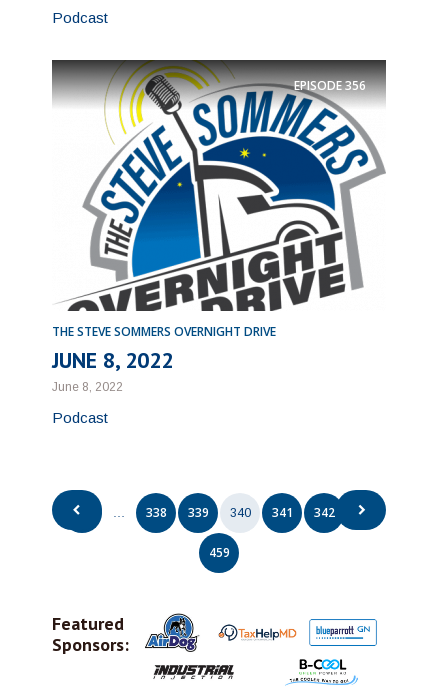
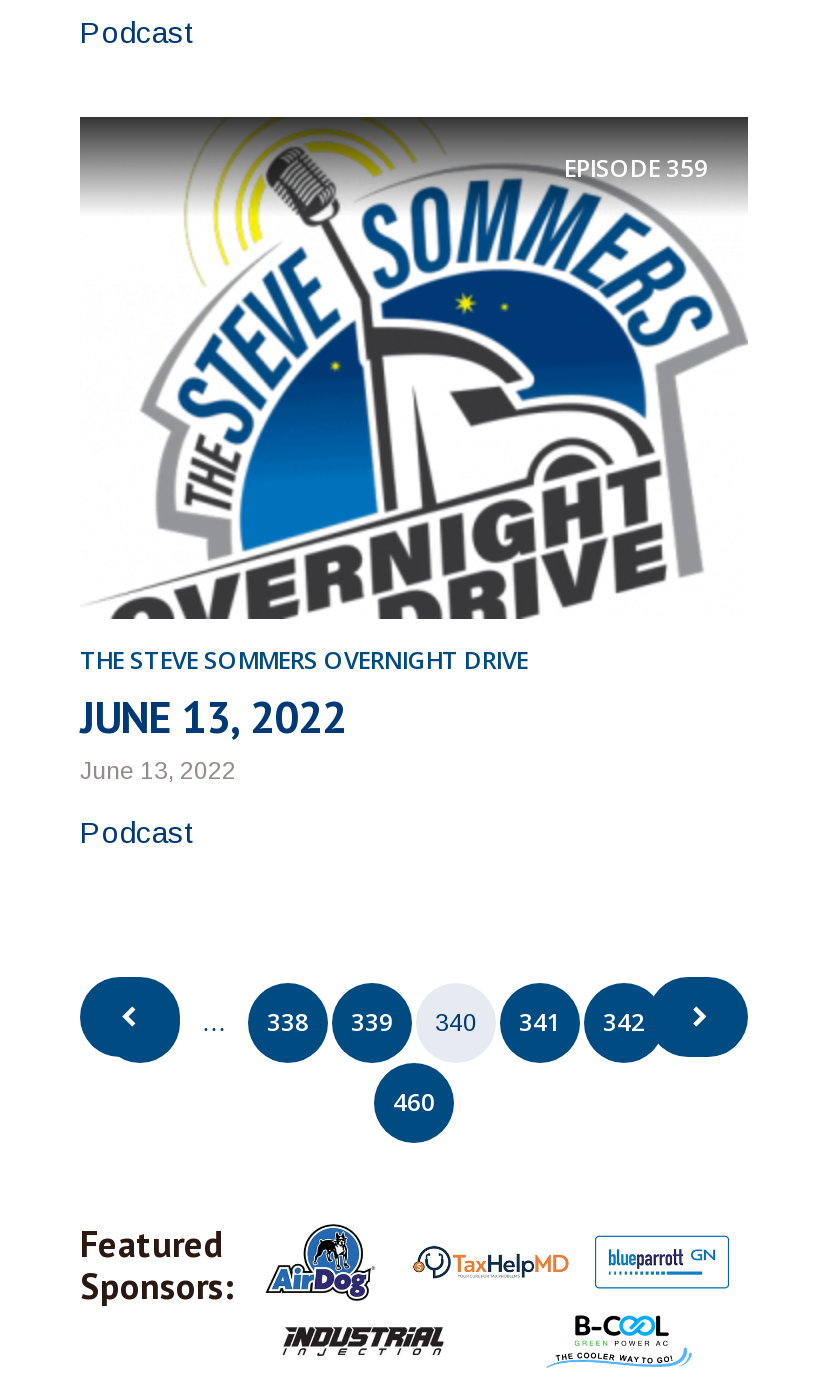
[294,76,366,93] EPISODE 356 -> [564,150,708,184] EPISODE 359
[52,346,173,374] JUNE 8, 2022 -> [80,689,346,745] JUNE 13, 2022
[52,380,123,394] June 8, 2022 -> [80,757,236,785] June 13, 2022
[208,543,229,560] 459 -> [393,1084,435,1118] 460

